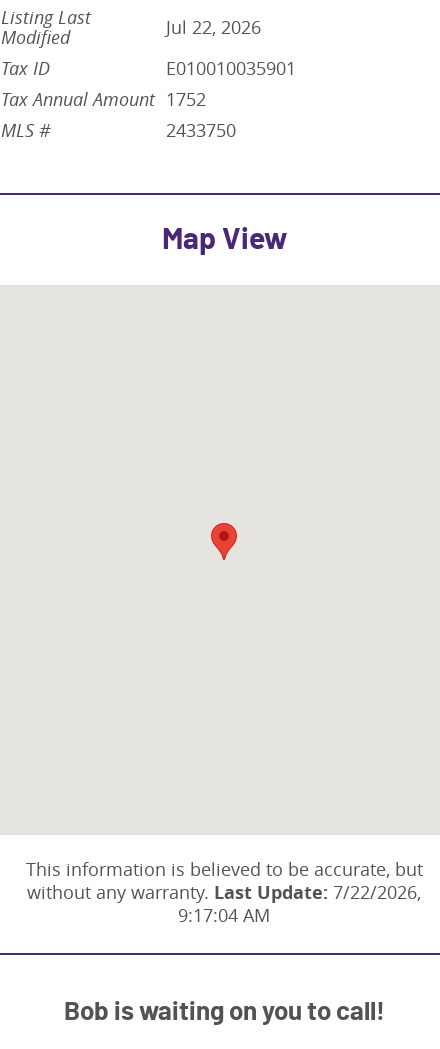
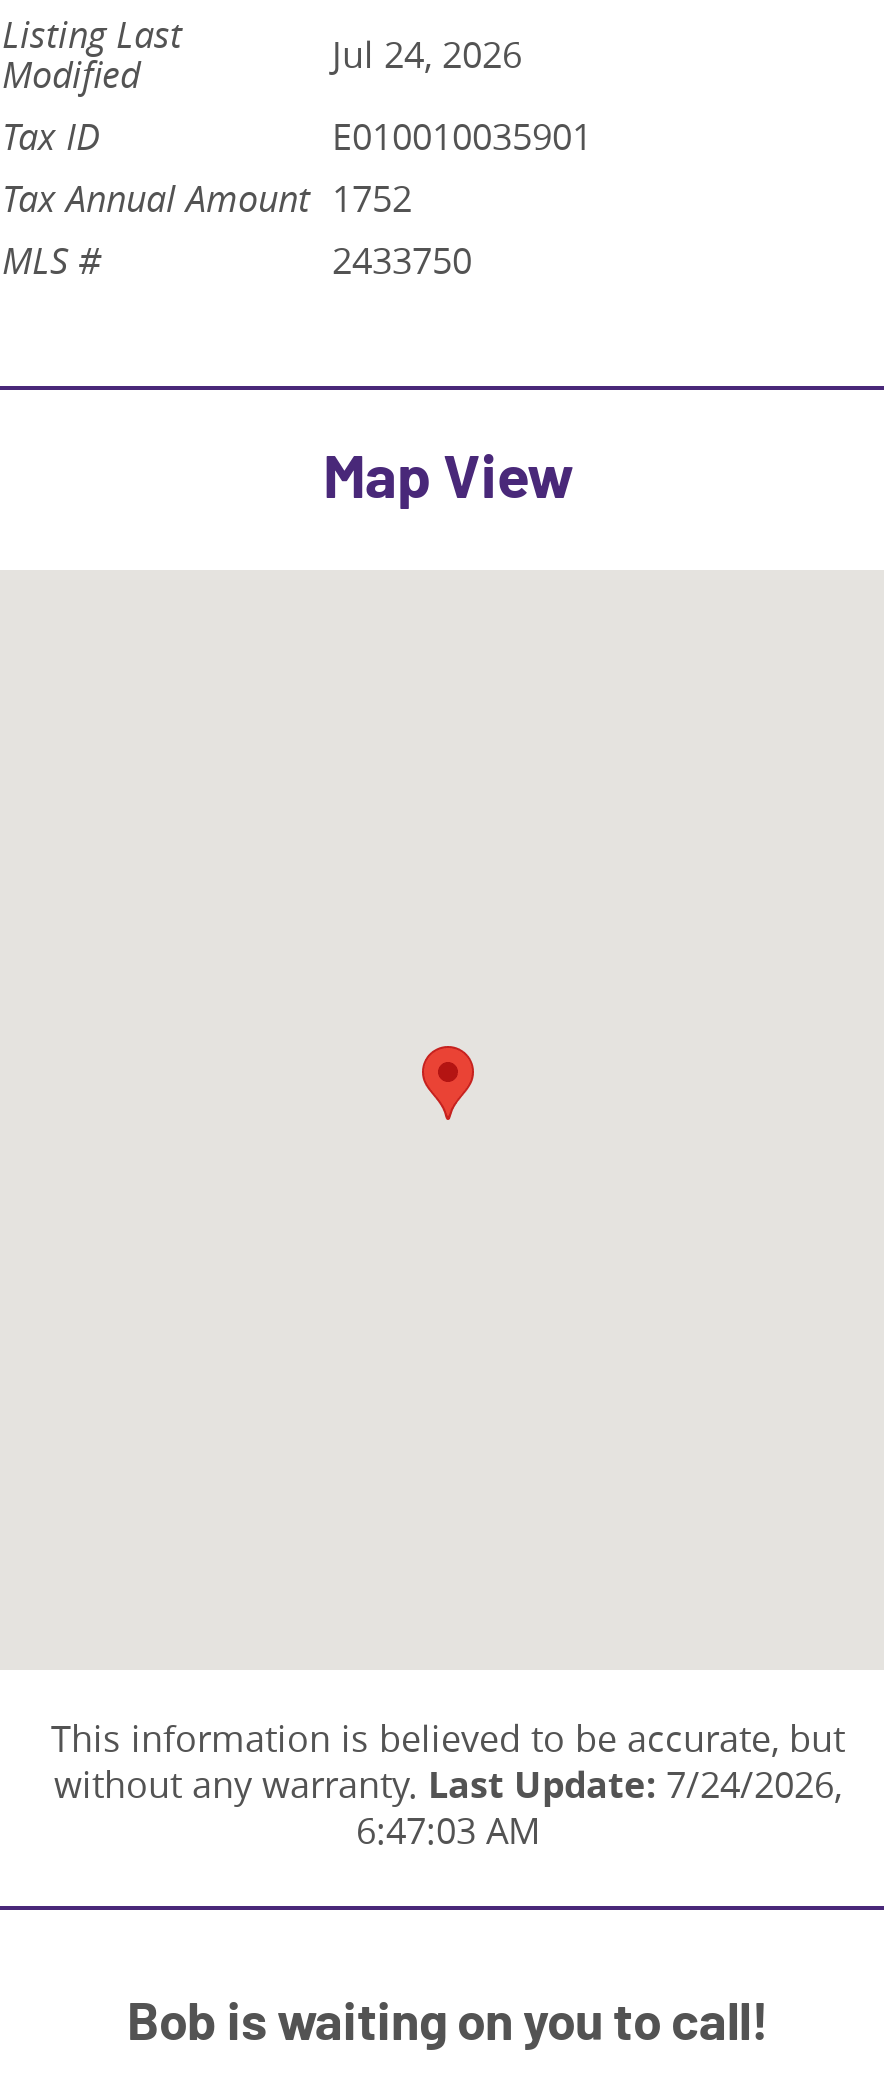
[166,15,261,39] Jul 22, 2026 -> [332,30,522,78] Jul 24, 2026
[27,880,421,905] without any warranty. Last Update: 7/22/2026, -> [54,1760,842,1810] without any warranty. Last Update: 7/24/2026,
[178,903,270,927] 9:17:04 AM -> [356,1806,540,1854] 6:47:03 AM

